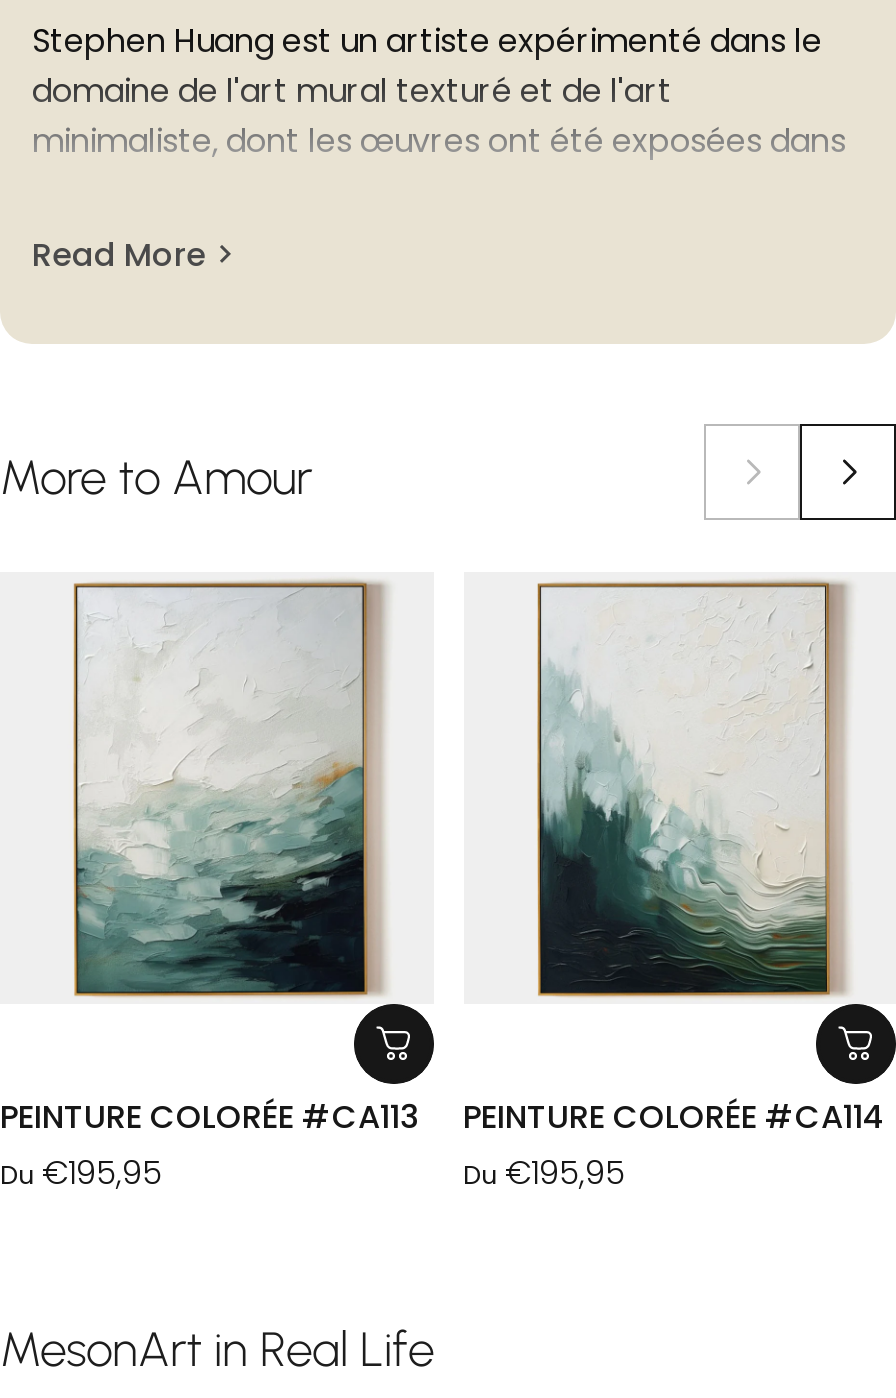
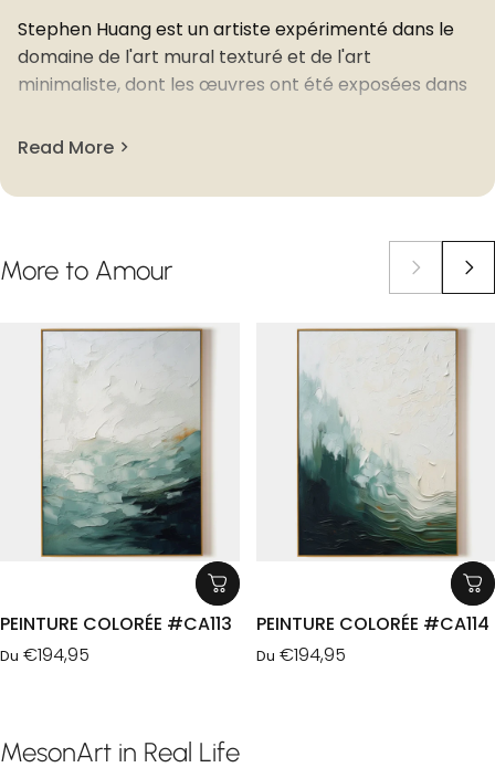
[0,1151,162,1197] Du €195,95 -> [0,643,89,668] Du €194,95
[463,1151,625,1197] Du €195,95 -> [256,643,345,668] Du €194,95

